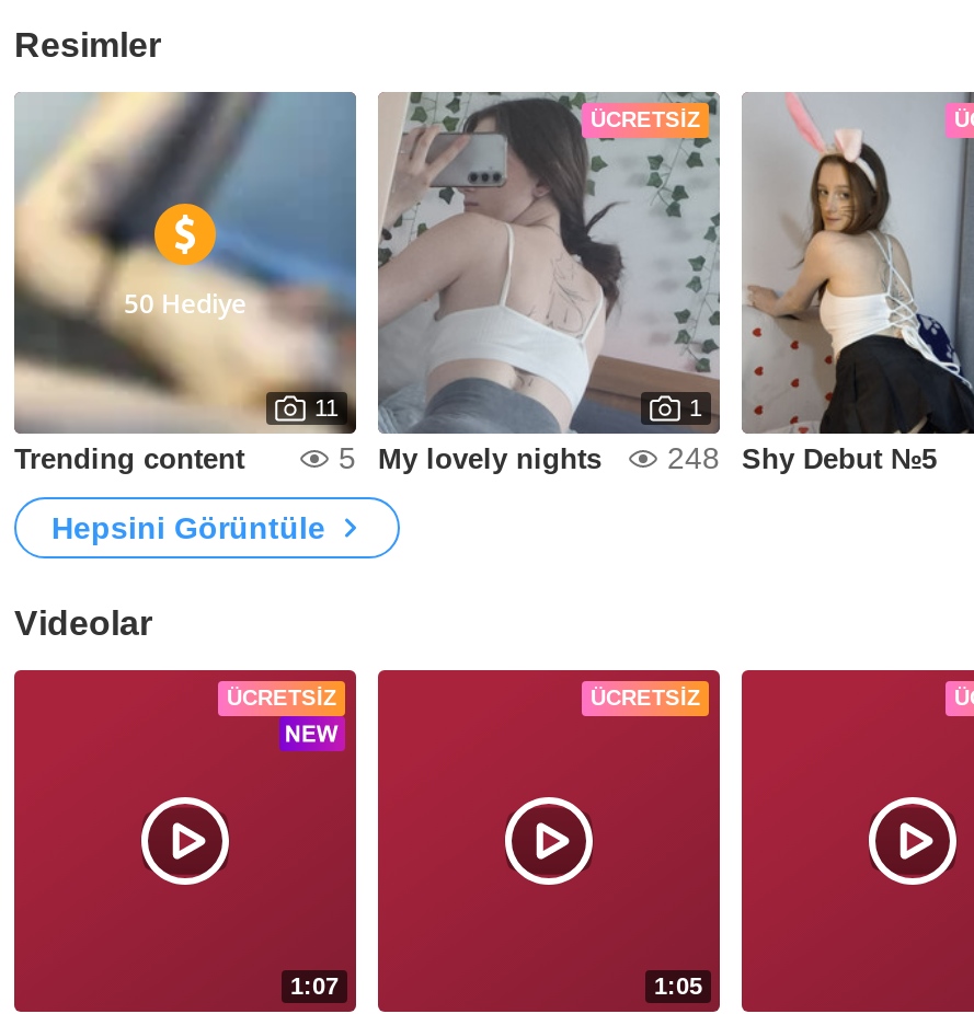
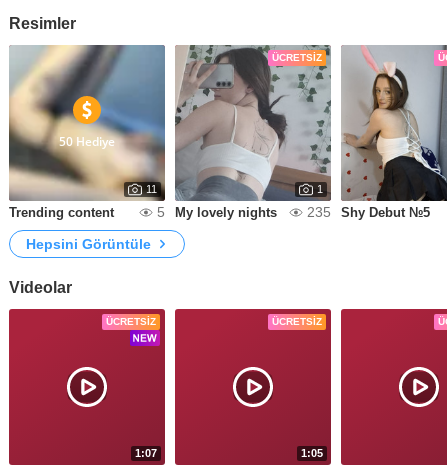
[339,440,937,475] 5 My lovely nights 248 Shy Debut №5 -> [157,204,430,220] 5 My lovely nights 235 Shy Debut №5

